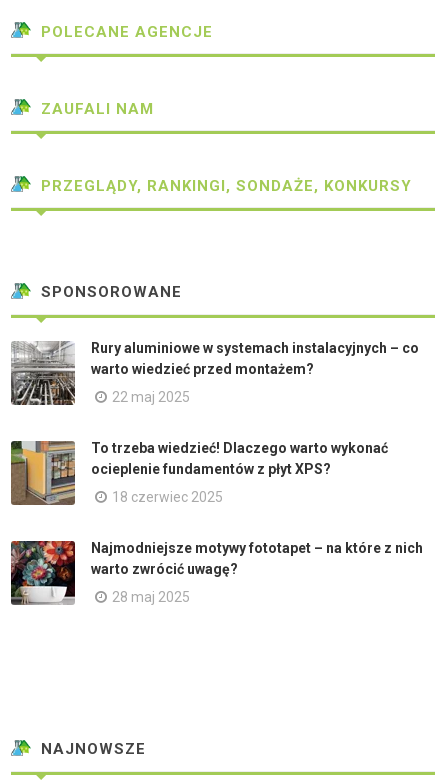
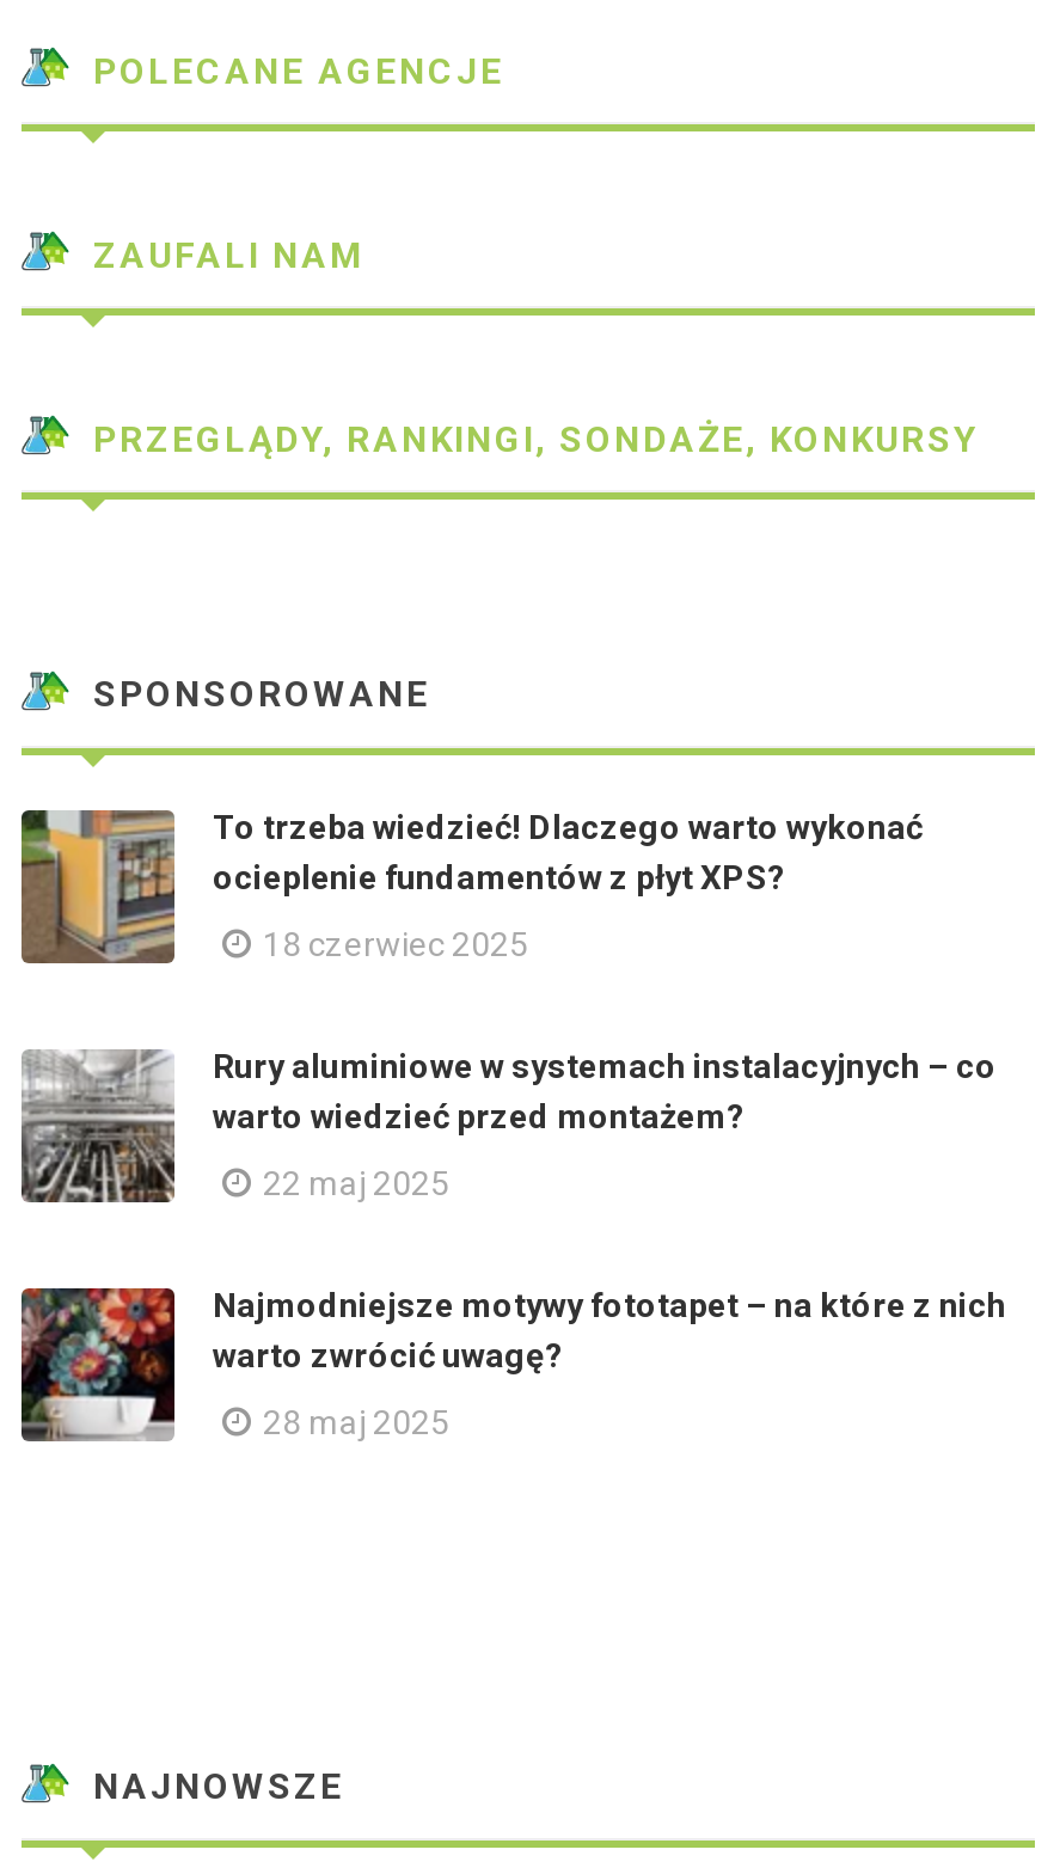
moved [9,340,419,407] -> [17,1047,997,1207]: [image] | Rury aluminiowe w systemach instalacyjnych – co | warto wiedzieć przed montażem? | 22 maj 2025
moved [11,440,388,505] -> [19,808,923,964]: [image] | To trzeba wiedzieć! Dlaczego warto wykonać | ocieplenie fundamentów z płyt XPS? | 18 czerwiec 2025

